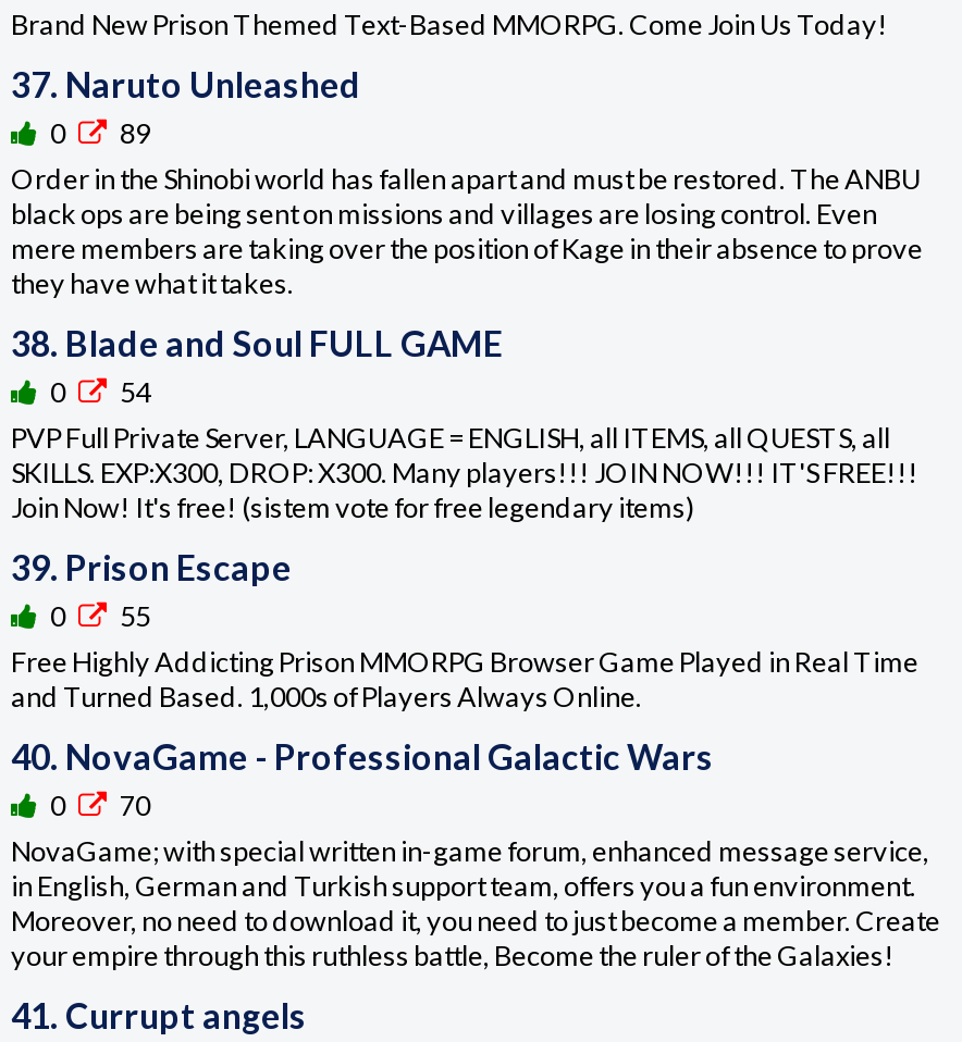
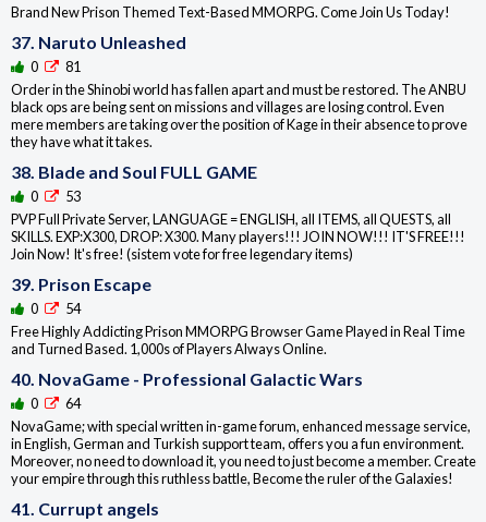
[107,115,150,150] 89 -> [59,58,81,75] 81
[107,374,150,409] 54 -> [59,187,81,205] 53
[107,598,150,633] 55 -> [59,300,81,317] 54
[107,787,150,822] 70 -> [59,394,81,412] 64

